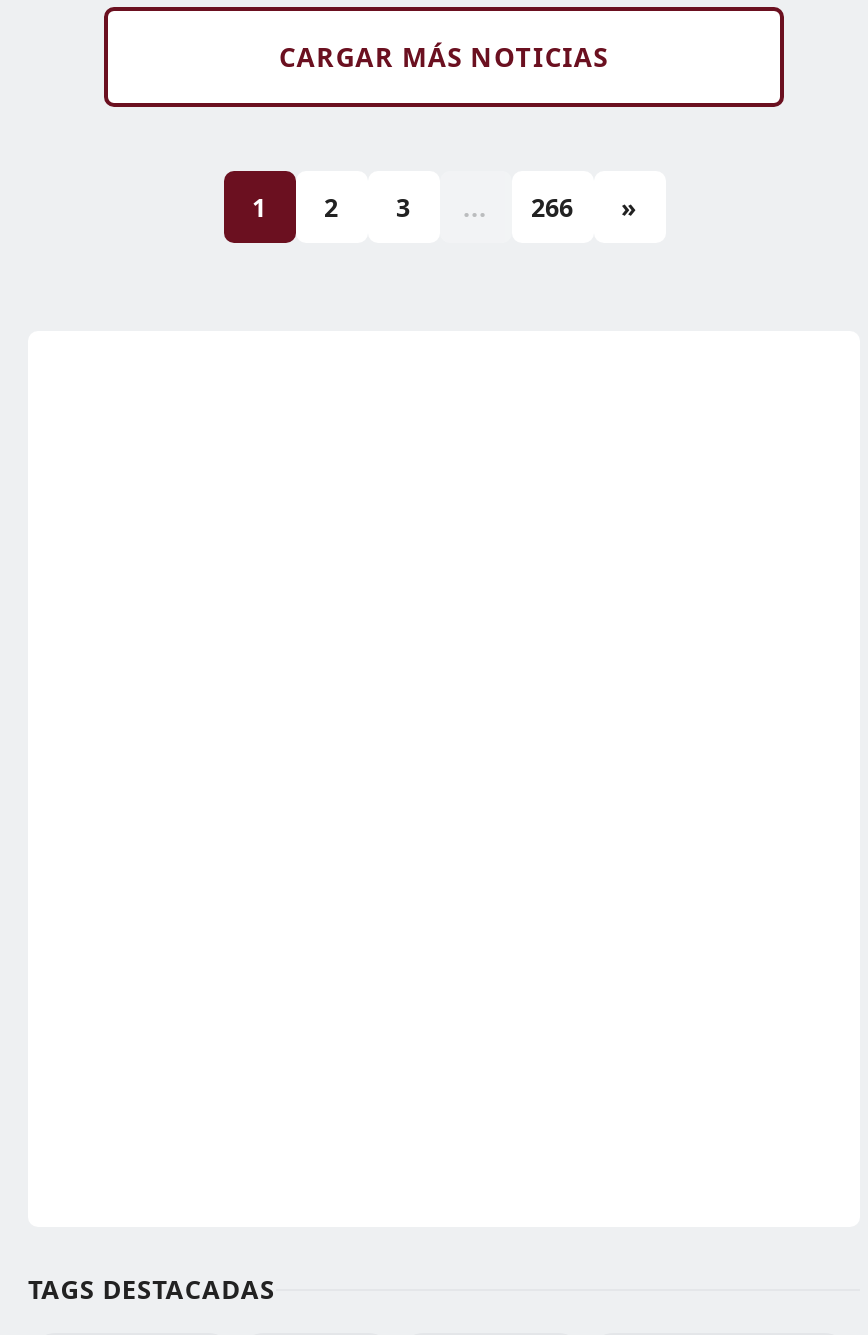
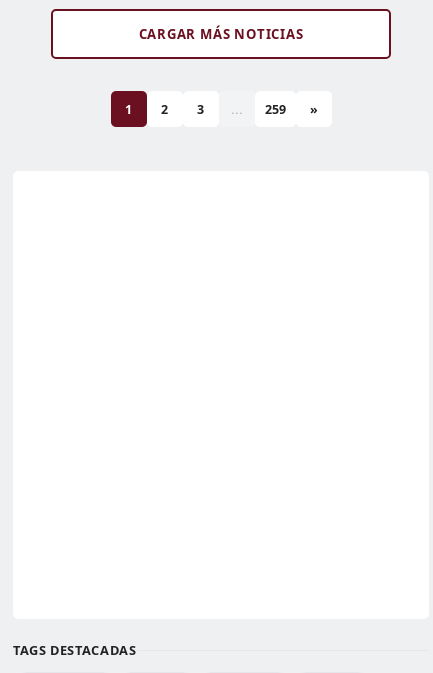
[531,190,573,224] 266 -> [264,100,285,117] 259

